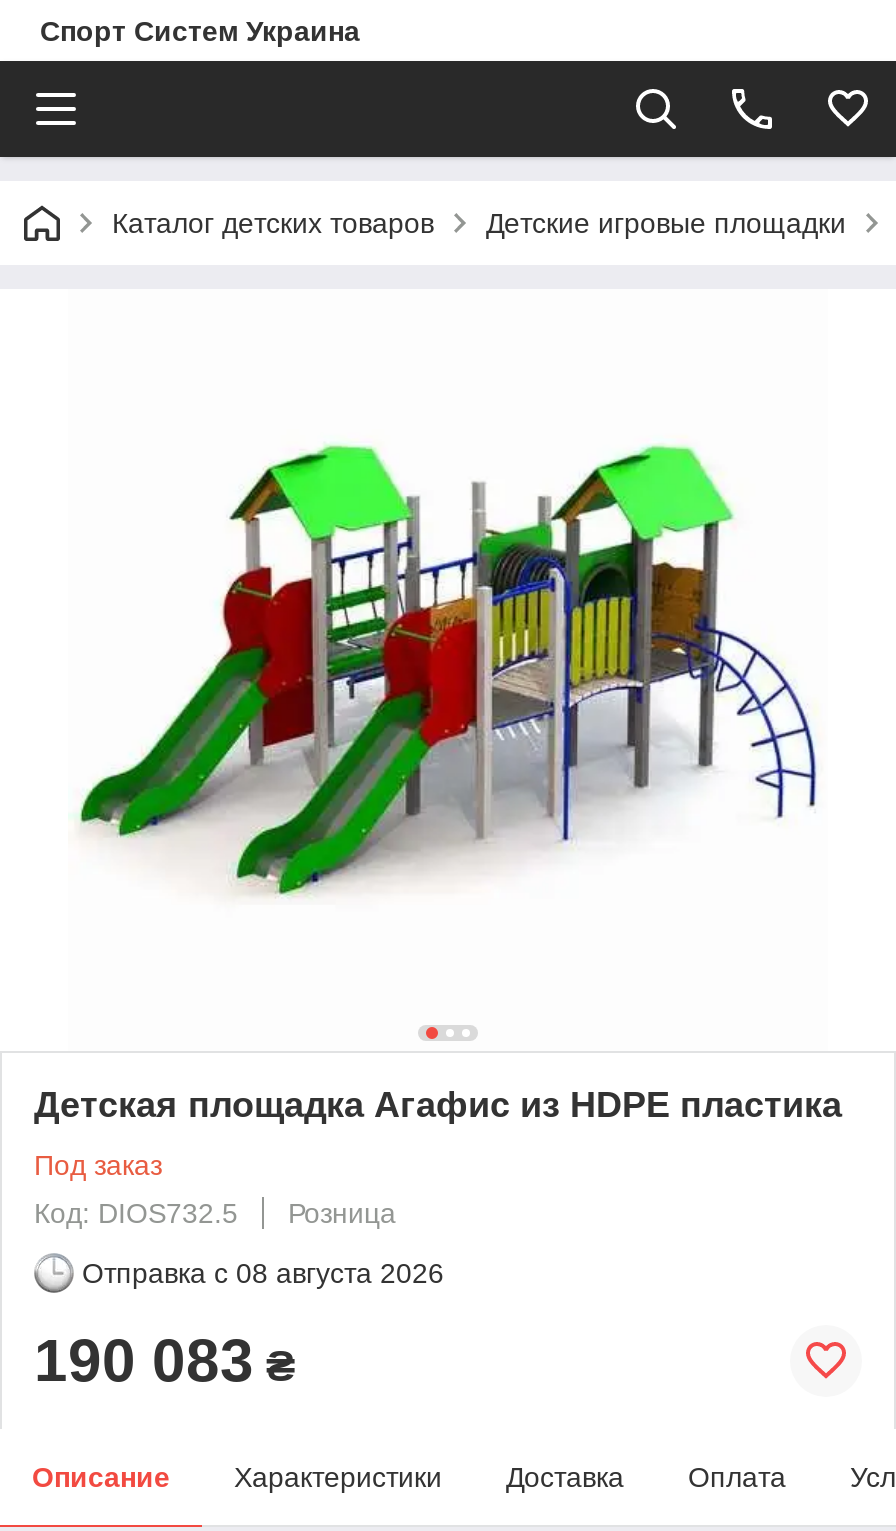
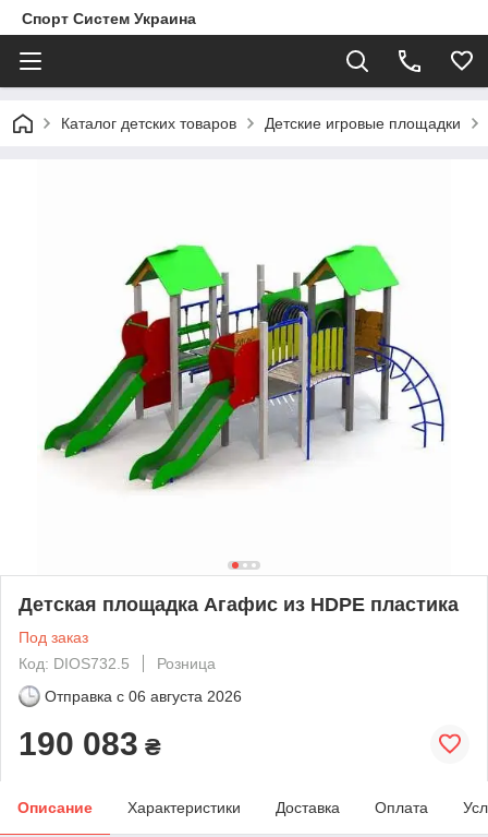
[82,1257,444,1289] Отправка с 08 августа 2026 -> [45,687,242,705] Отправка с 06 августа 2026

